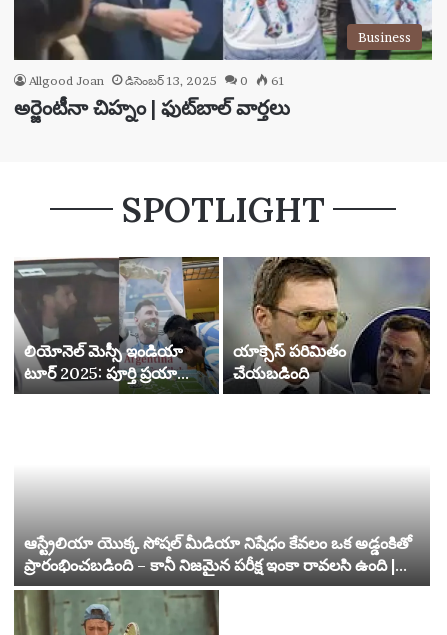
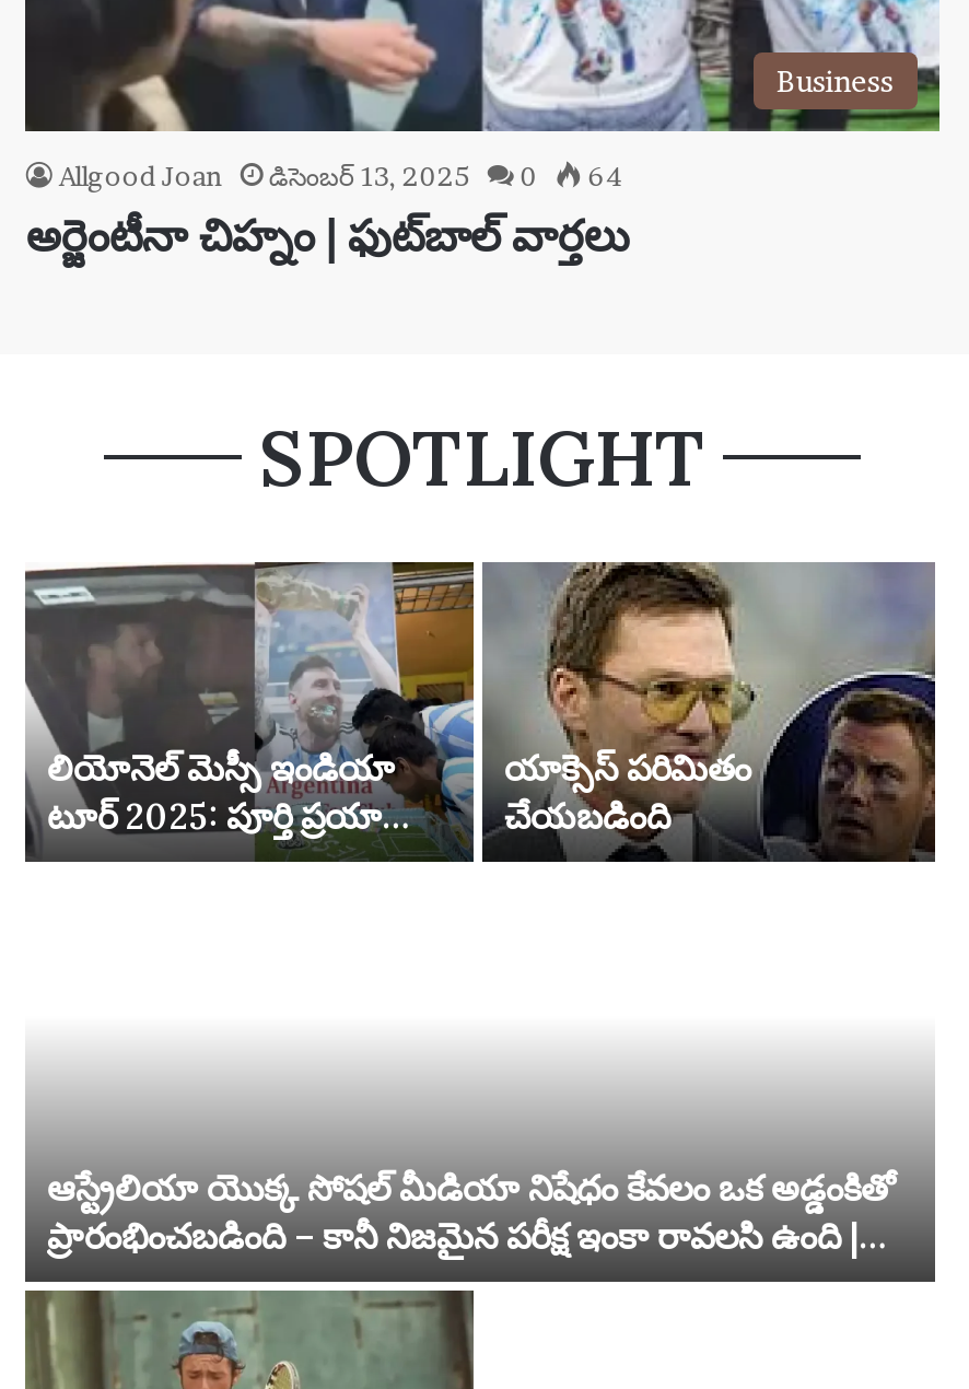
[29,73,285,88] Allgood Joan డిసెంబర్ 13, 2025 0 61 -> [59,159,623,192] Allgood Joan డిసెంబర్ 13, 2025 0 64

